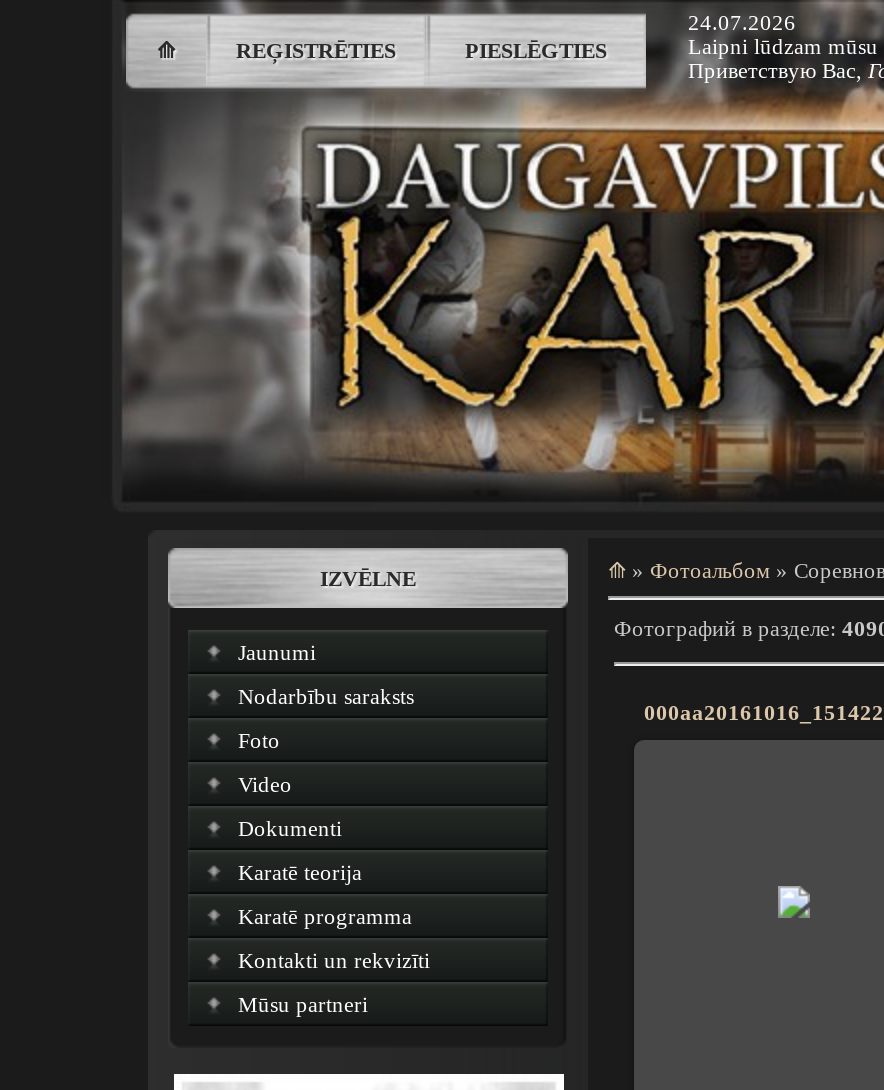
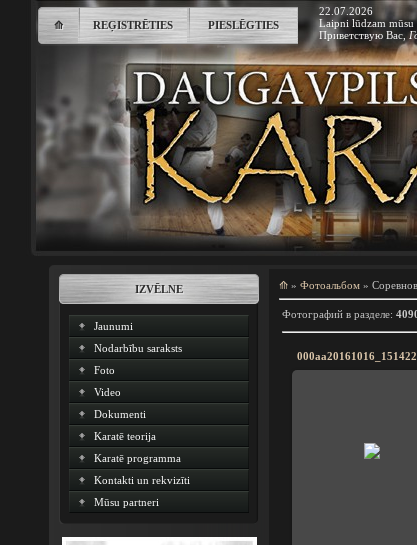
[688,10,796,34] 24.07.2026 -> [319,5,373,17] 22.07.2026

